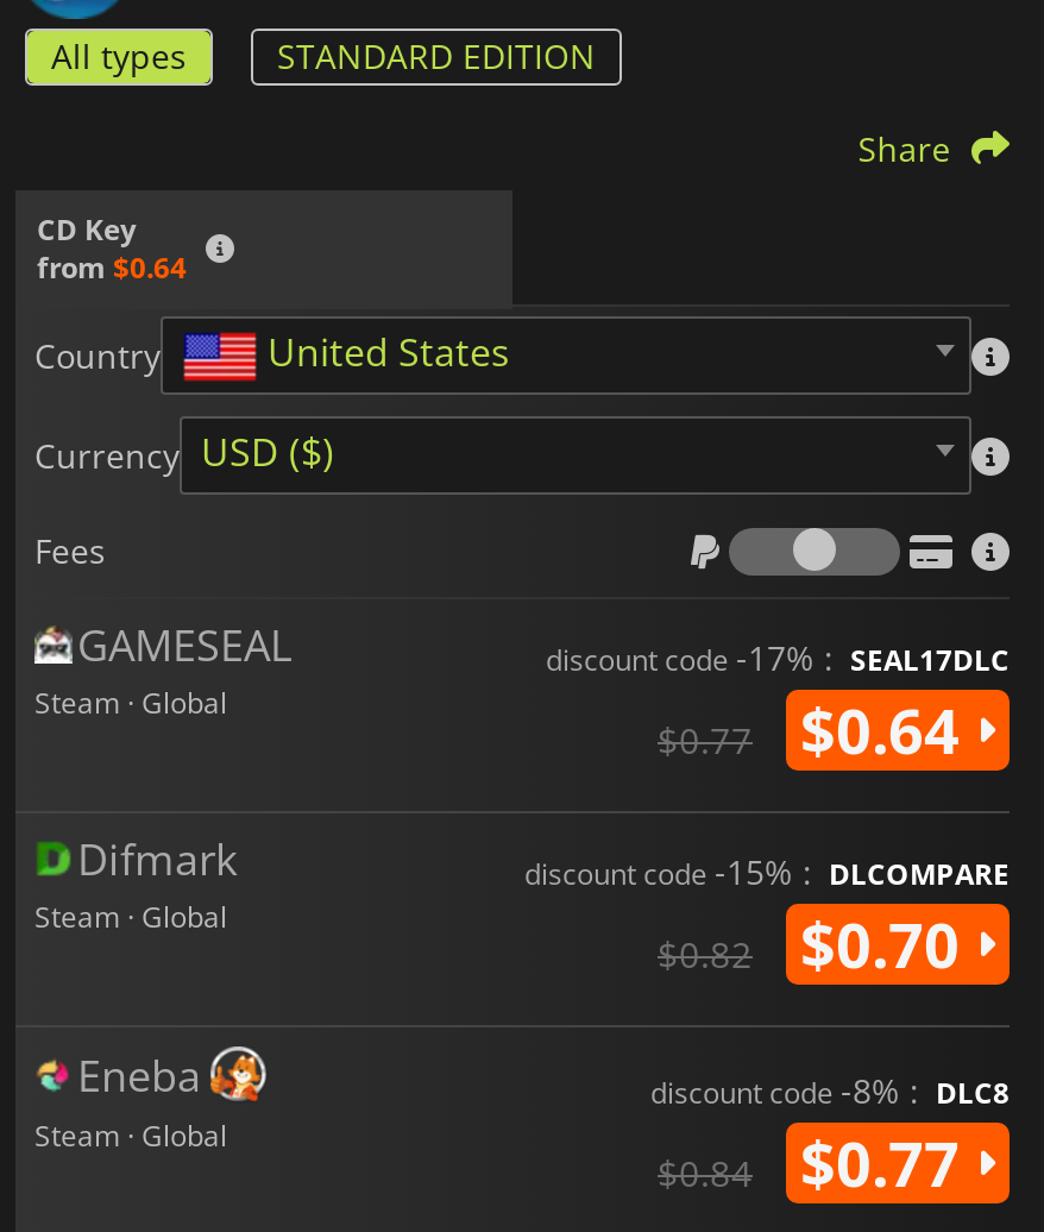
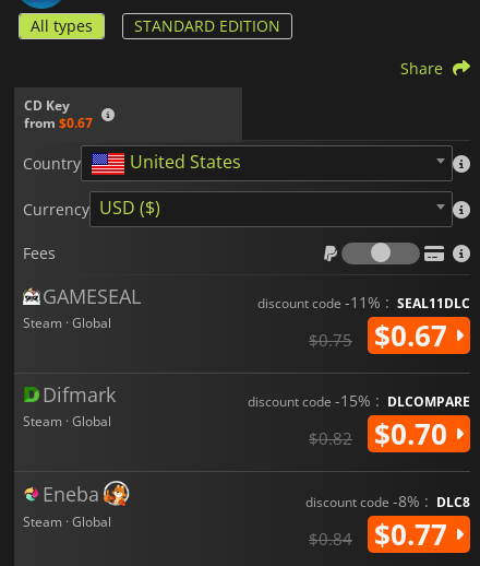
[37,246,187,287] from $0.64 -> [24,113,93,132] from $0.67
[546,634,1010,679] discount code -17% : SEAL17DLC -> [257,291,470,312] discount code -11% : SEAL11DLC
[800,686,976,772] $0.64 -> [374,315,455,355] $0.67
[658,715,753,763] $0.77 -> [309,328,352,350] $0.75

